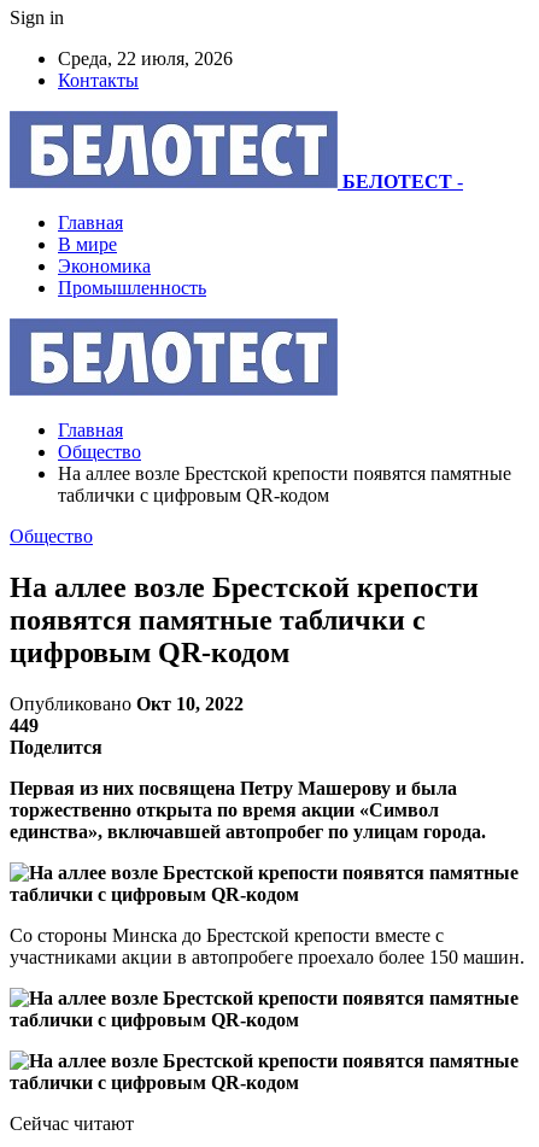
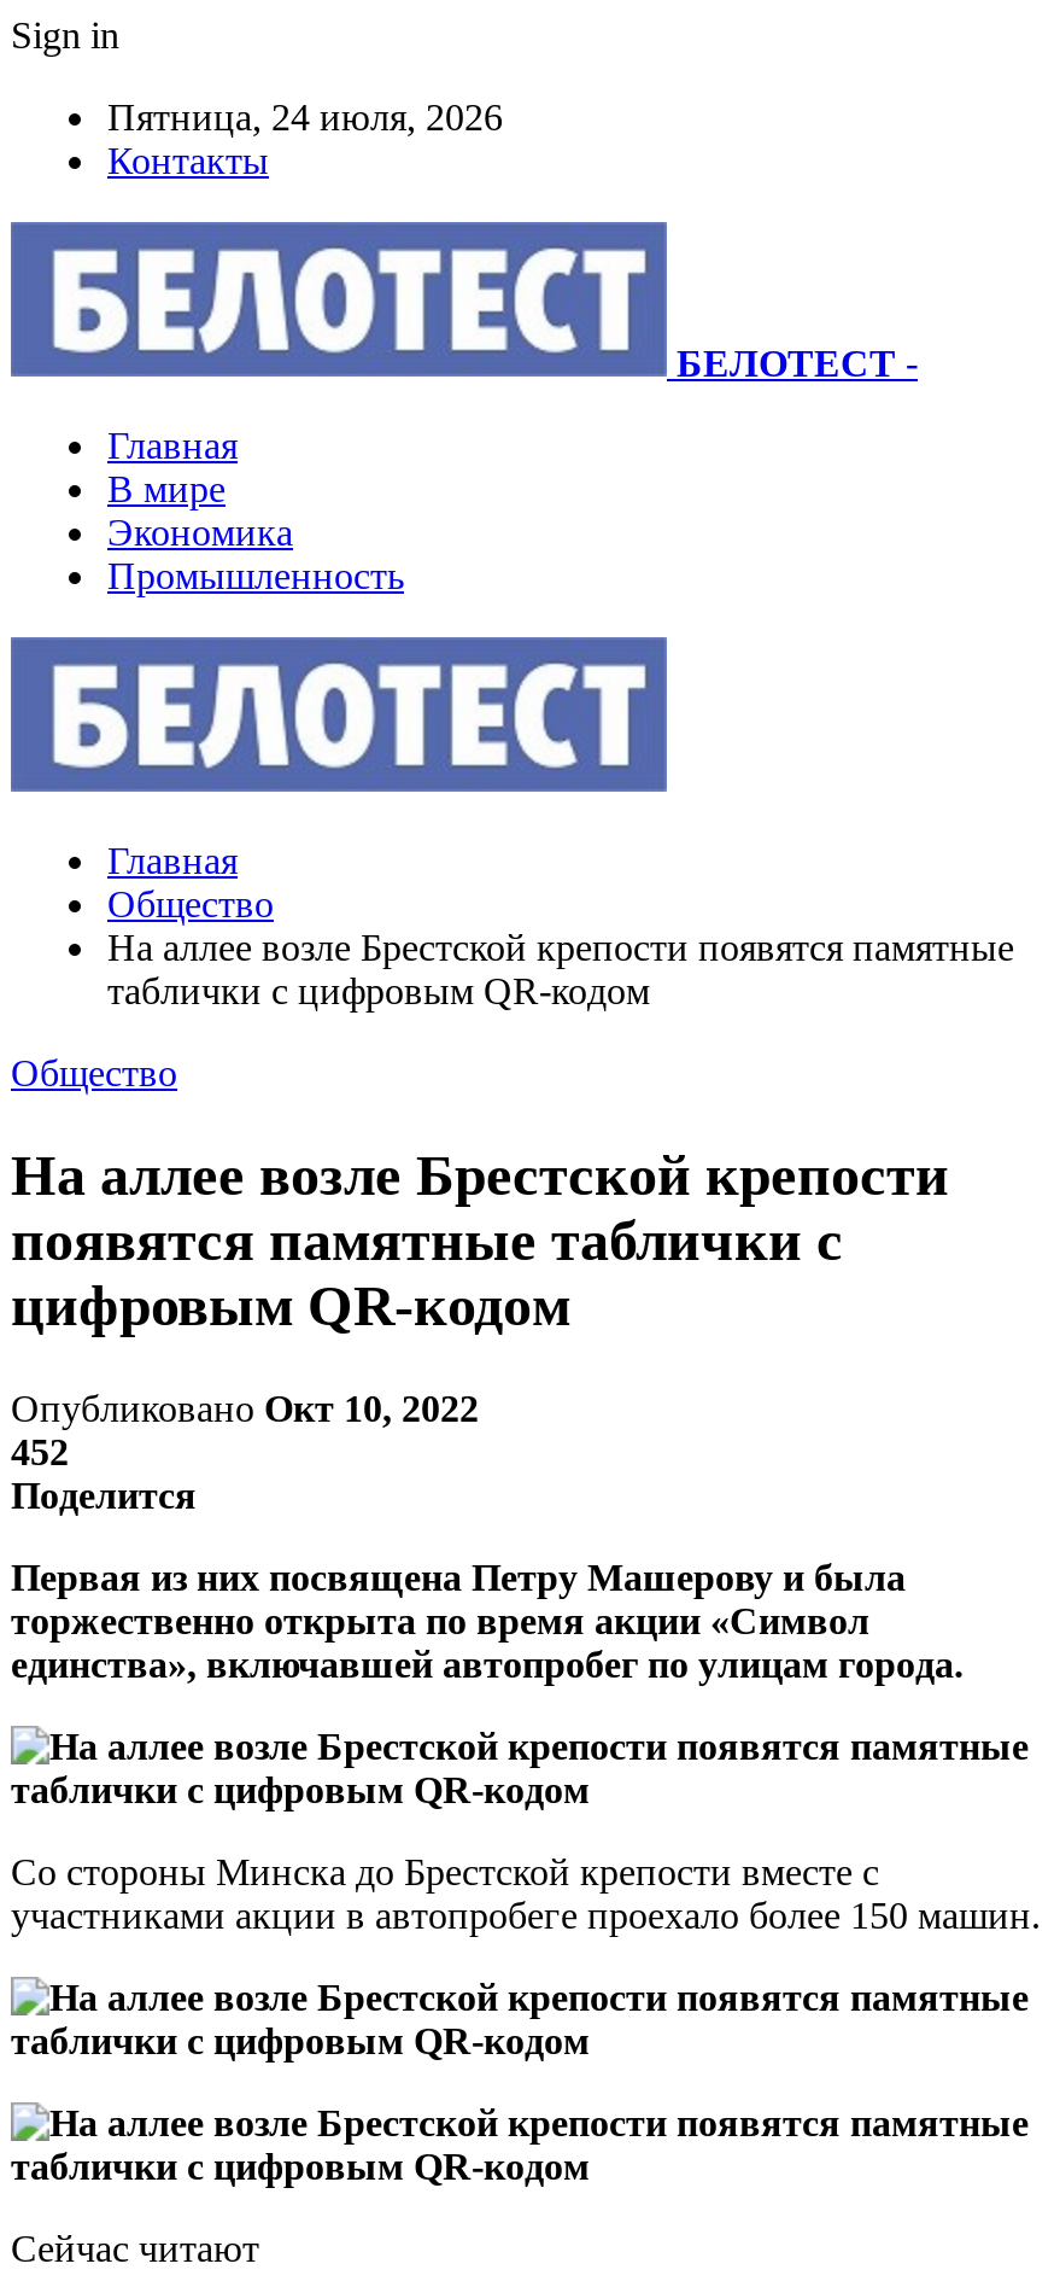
[58,48,233,69] Среда, 22 июля, 2026 -> [107,97,503,138] Пятница, 24 июля, 2026
[10,715,39,735] 449 -> [11,1431,69,1472] 452

